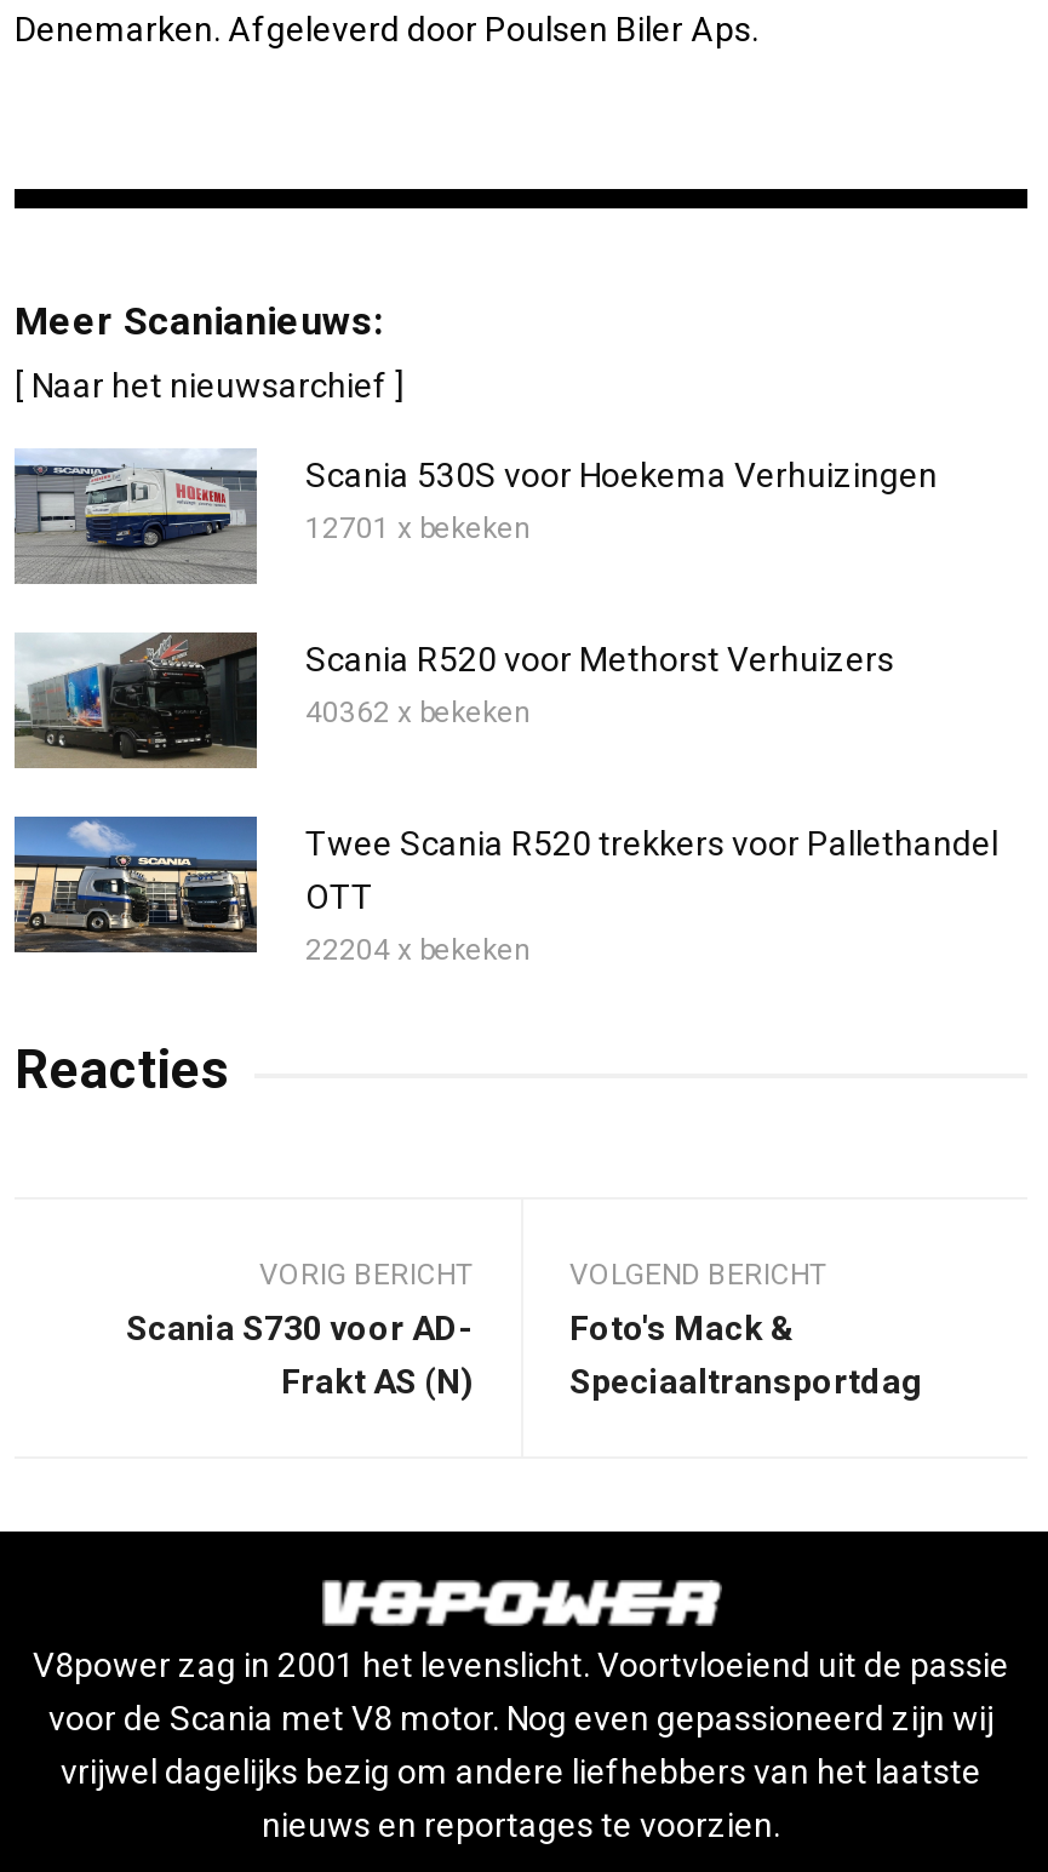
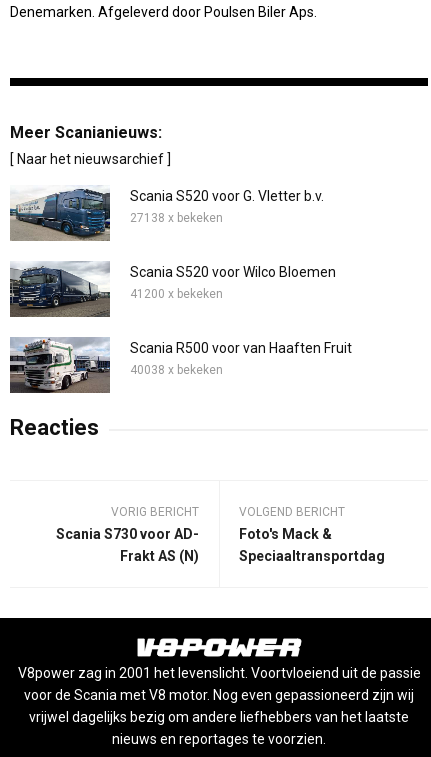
[12,448,938,577] [image] | Scania 530S voor Hoekema Verhuizingen | 12701 x bekeken -> [11,186,324,239] [image] | Scania S520 voor G. Vletter b.v. | 27138 x bekeken
[15,630,894,768] [image] | Scania R520 voor Methorst Verhuizers | 40362 x bekeken -> [10,261,336,316] [image] | Scania S520 voor Wilco Bloemen | 41200 x bekeken
[15,817,998,967] [image] | Twee Scania R520 trekkers voor Pallethandel | OTT | 22204 x bekeken -> [9,338,352,393] [image] | Scania R500 voor van Haaften Fruit | 40038 x bekeken

